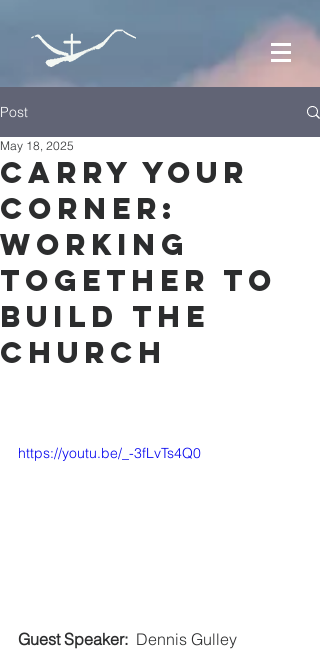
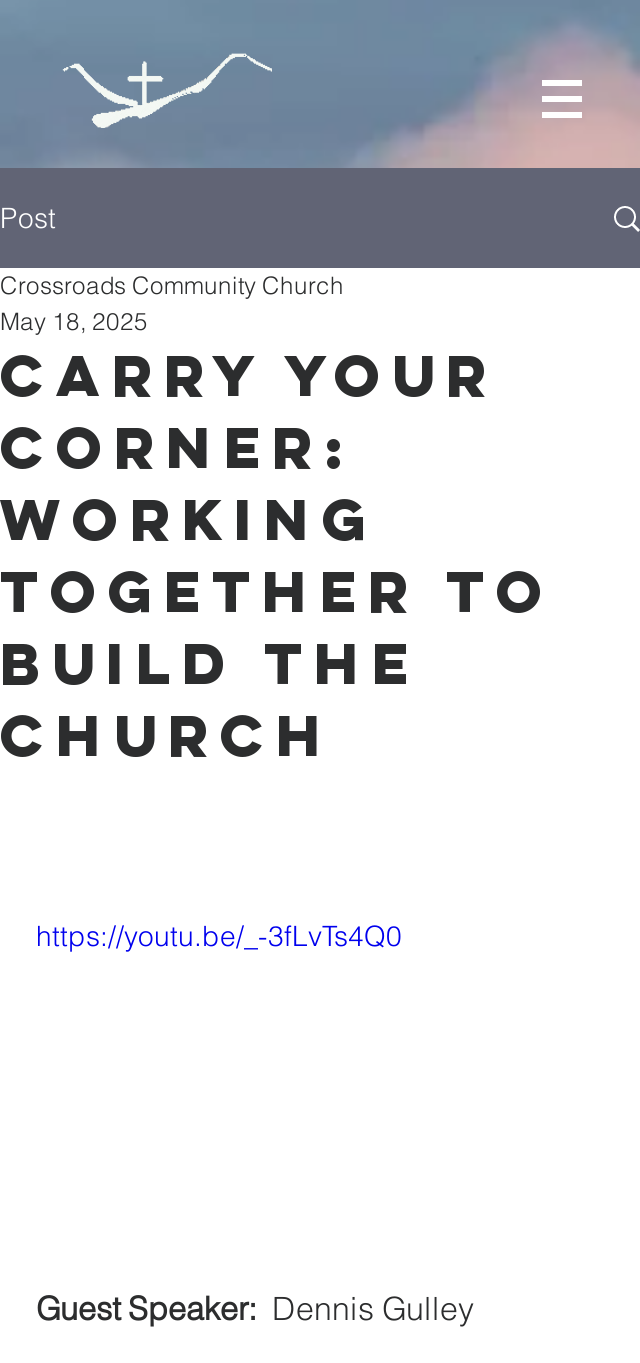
none -> [0,270,344,300] Crossroads Community Church

